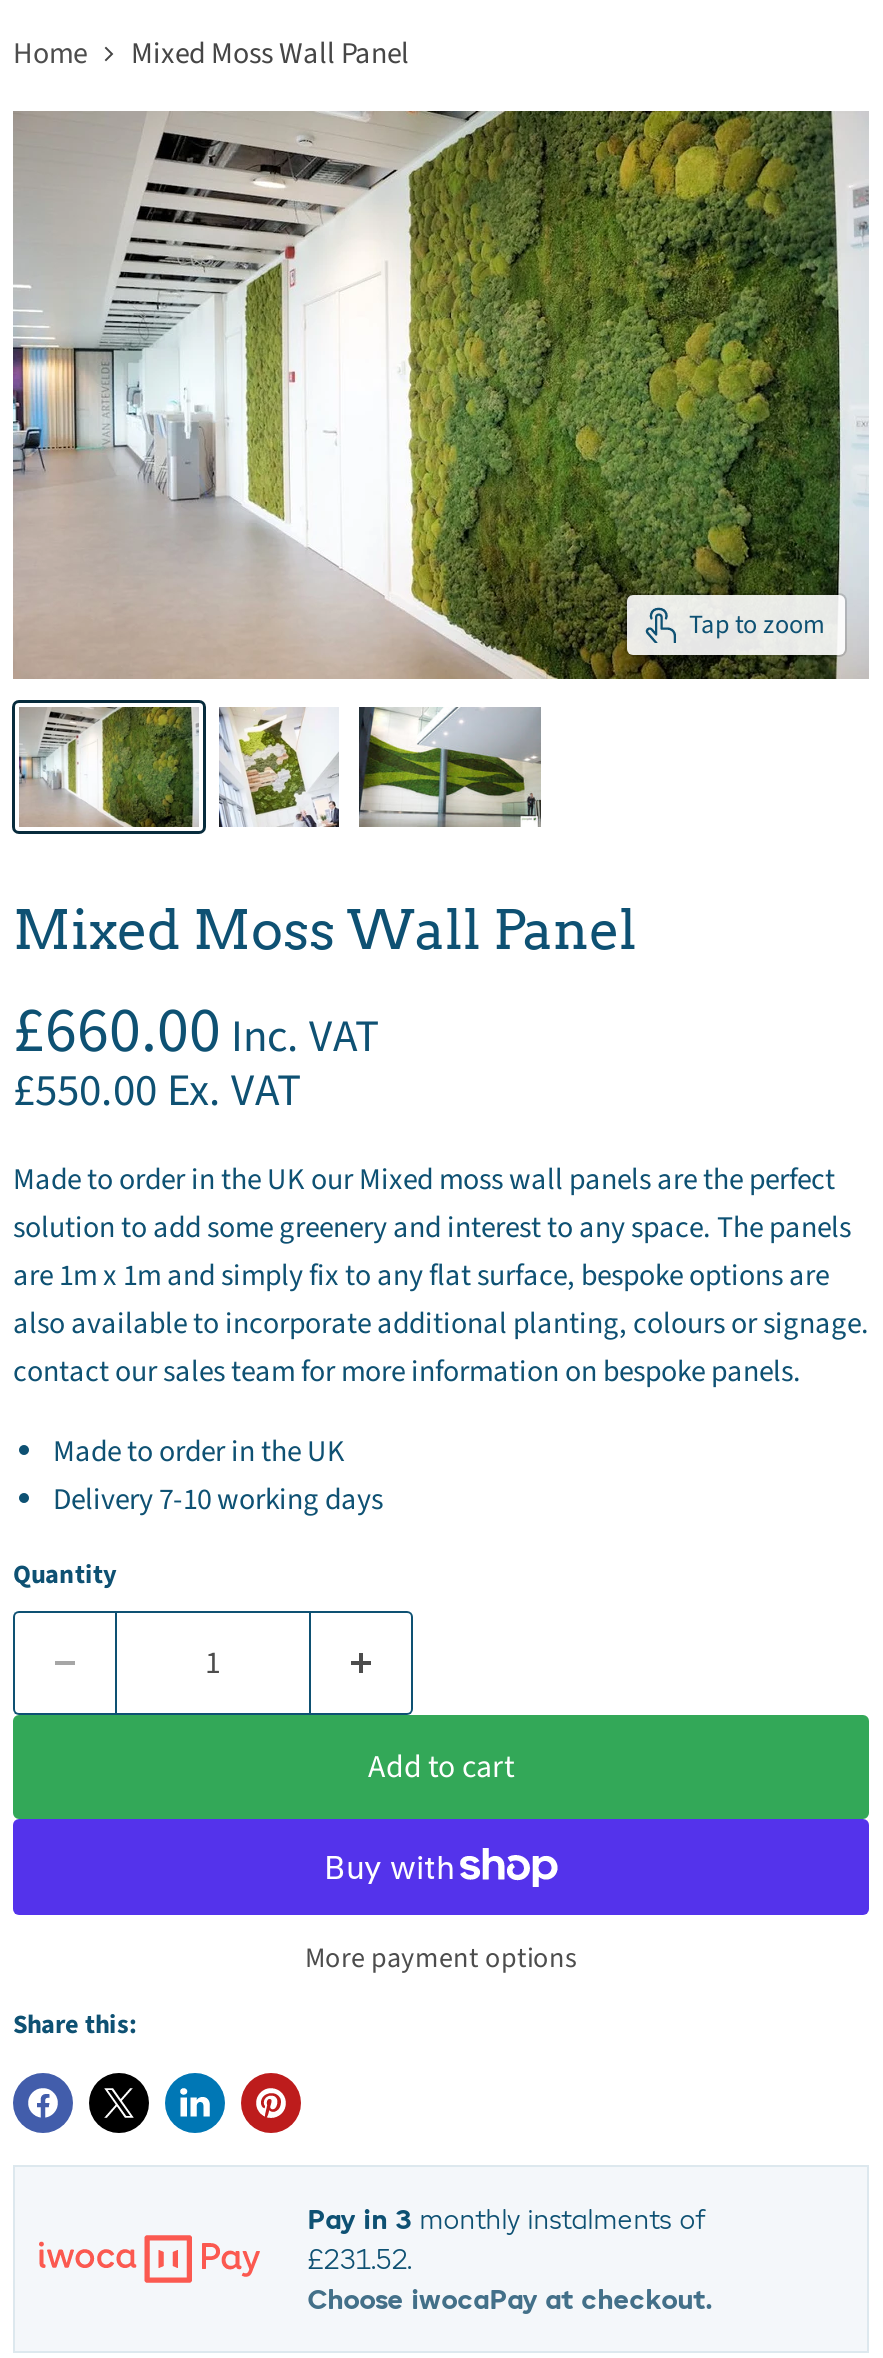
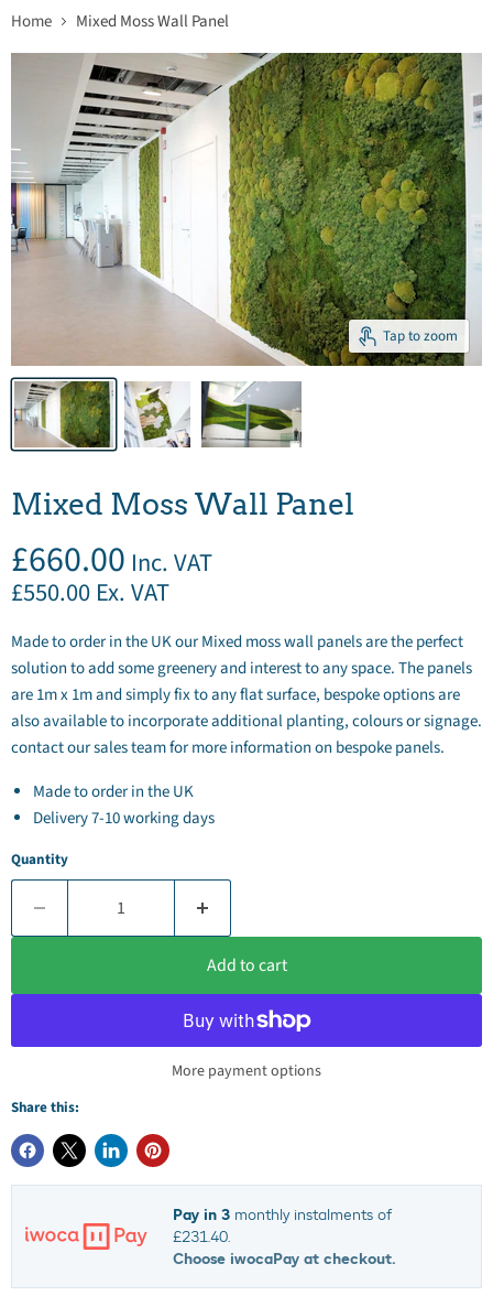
[307,2241,407,2277] £231.52 -> [173,1227,228,1247] £231.40

